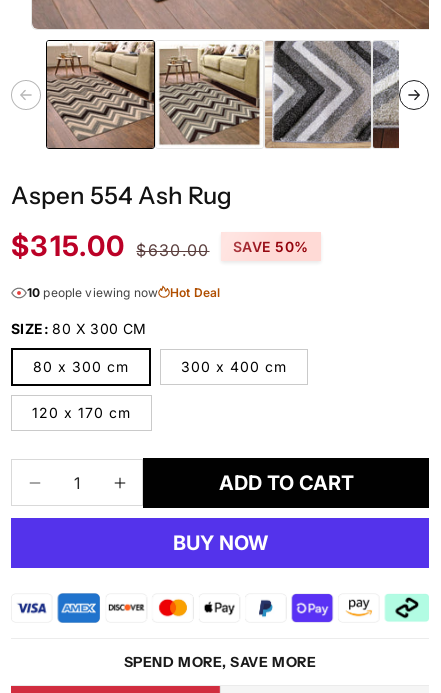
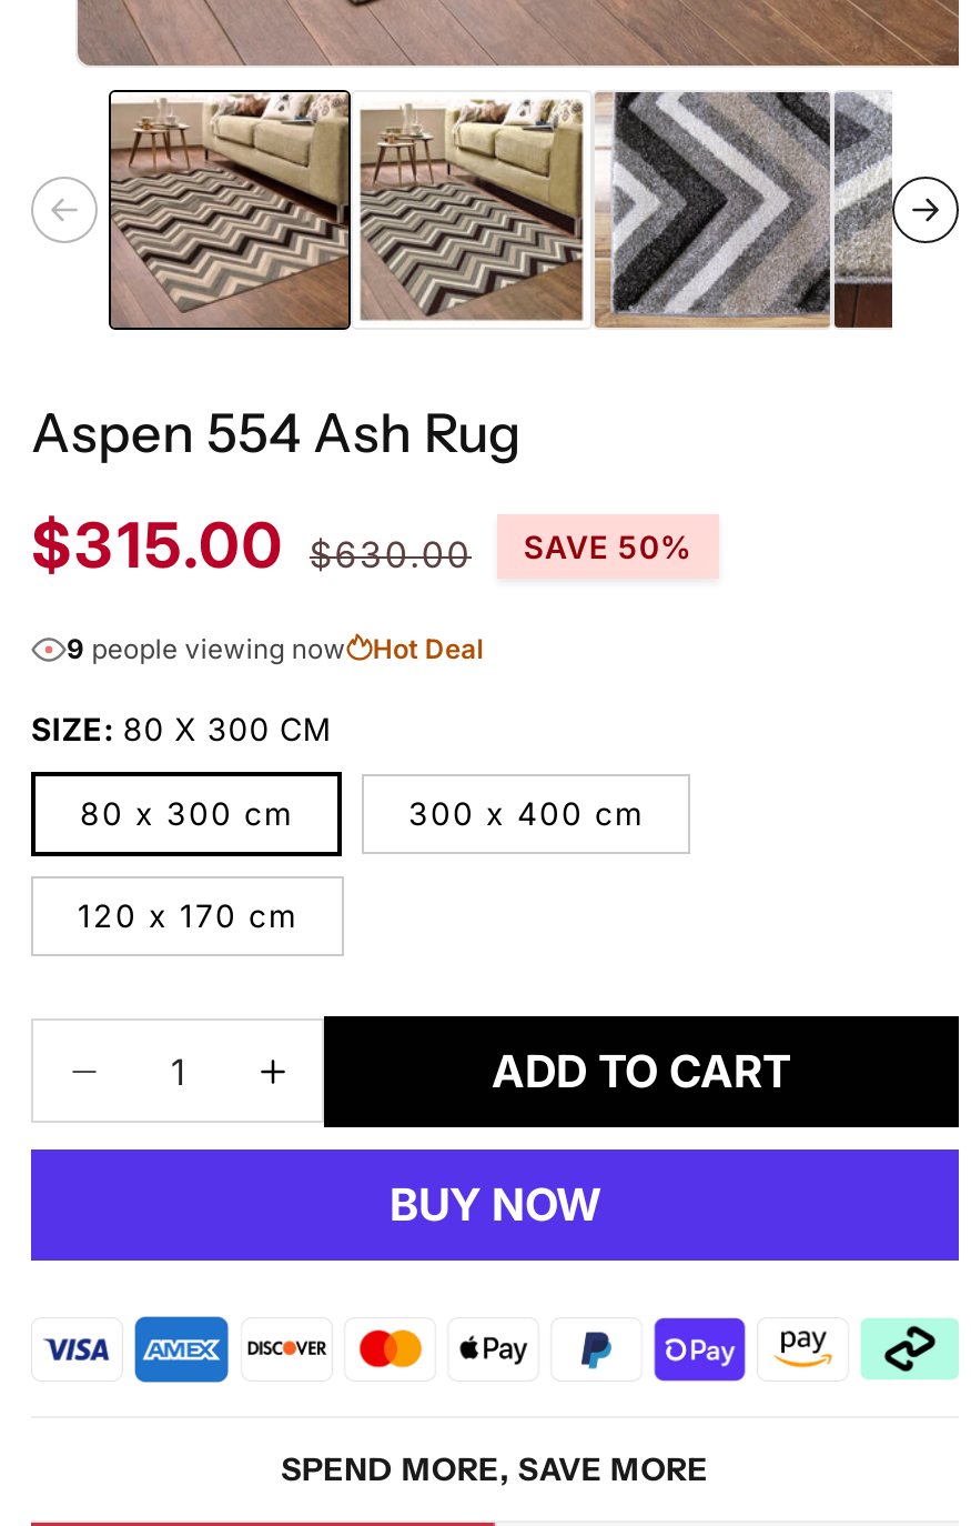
[27,285,158,300] 10 people viewing now -> [67,632,346,666] 9 people viewing now

